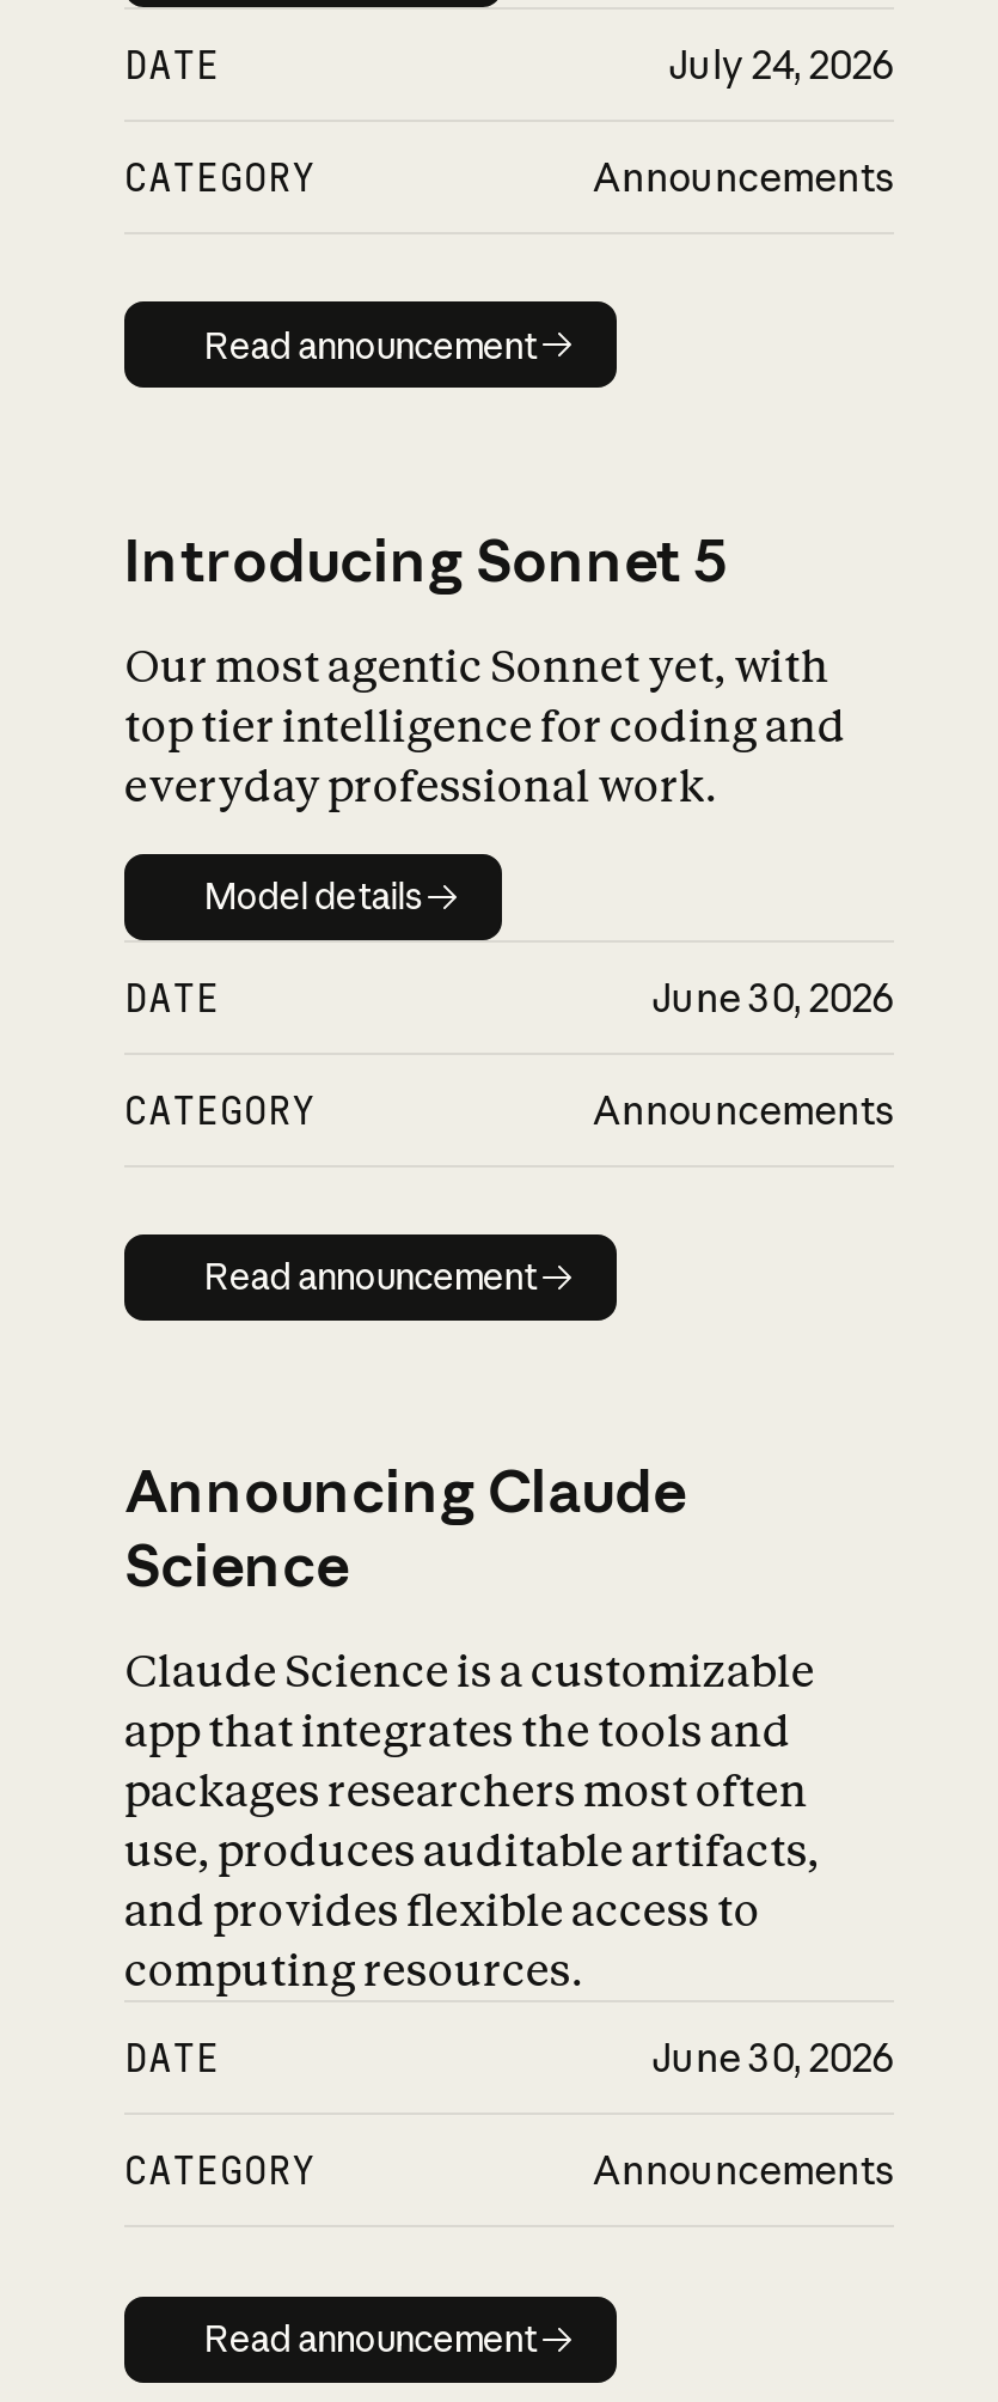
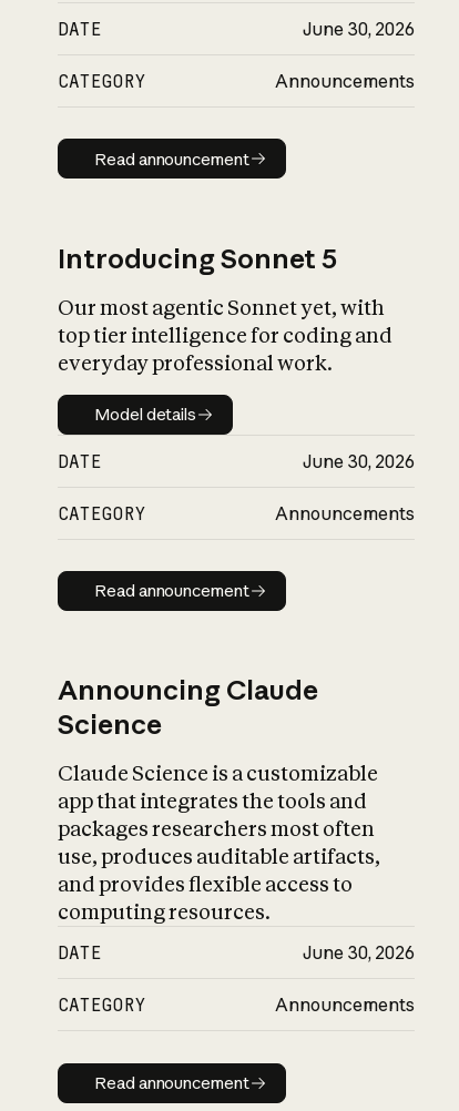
[669,40,894,88] July 24, 2026 -> [303,18,415,40] June 30, 2026

